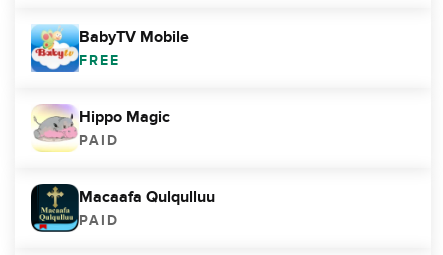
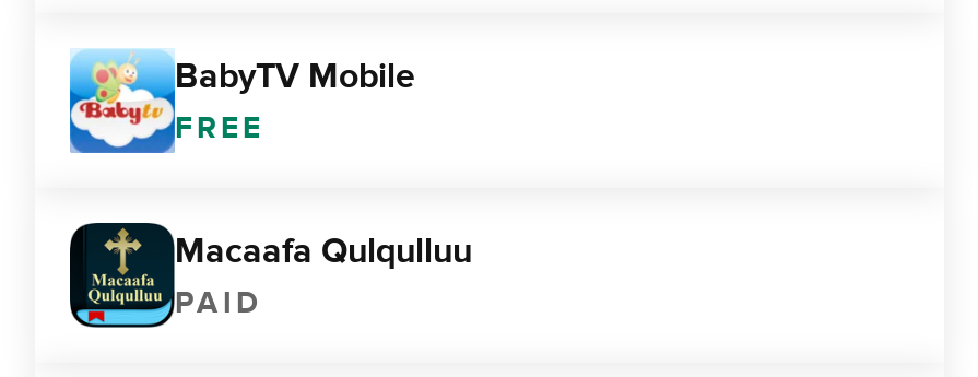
[31,104,170,152] [image] | Hippo Magic | PAID -> none

